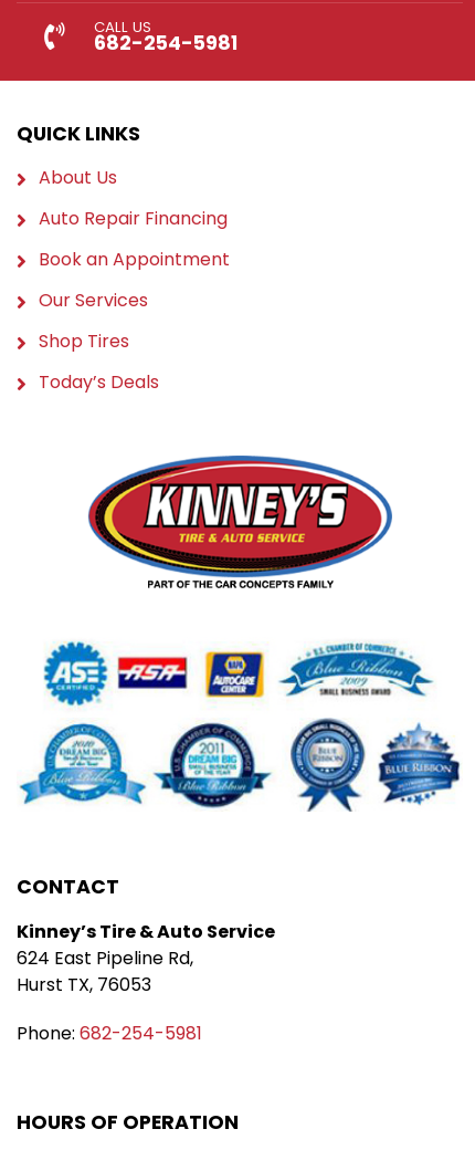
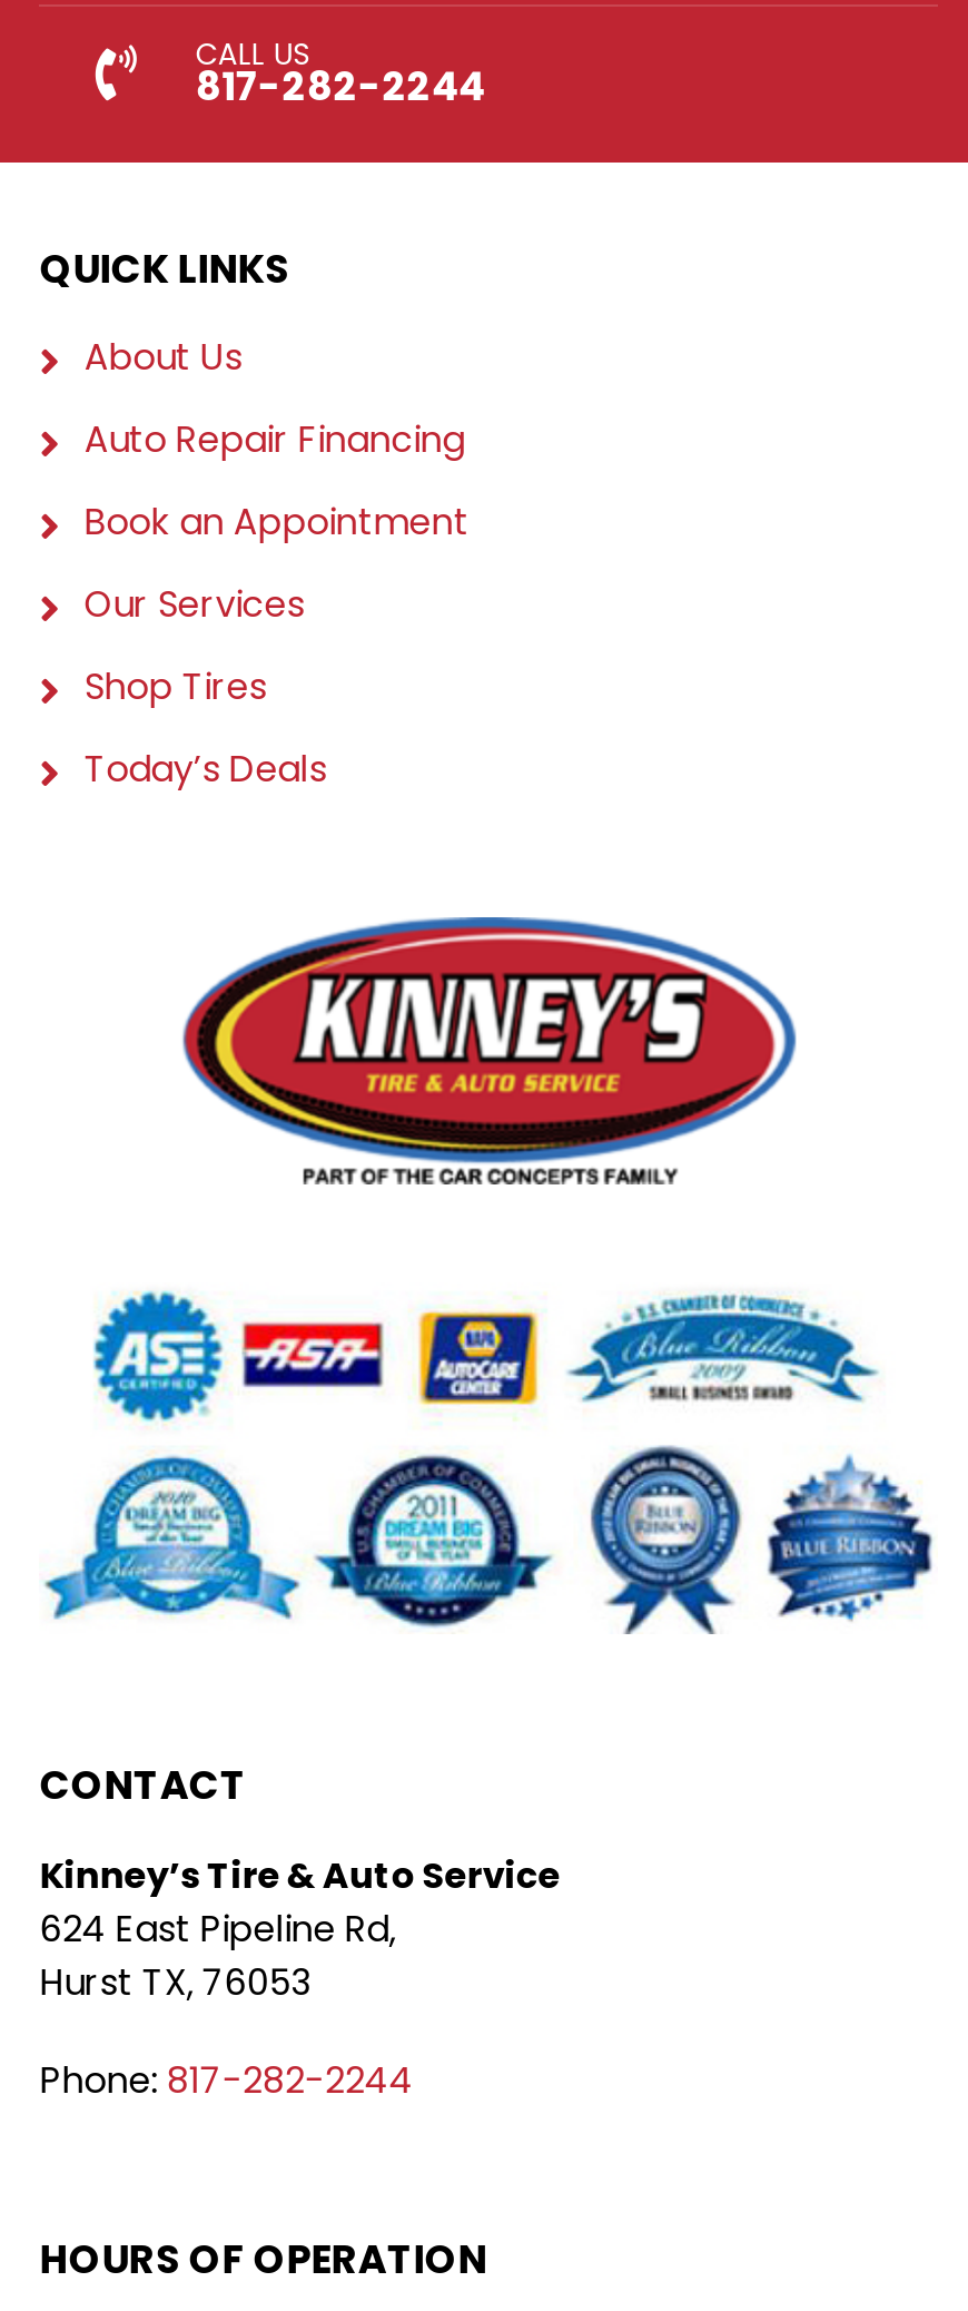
[94,30,238,56] 682-254-5981 -> [196,60,485,113] 817-282-2244
[17,1021,203,1046] Phone: 682-254-5981 -> [40,2056,414,2107] Phone: 817-282-2244

